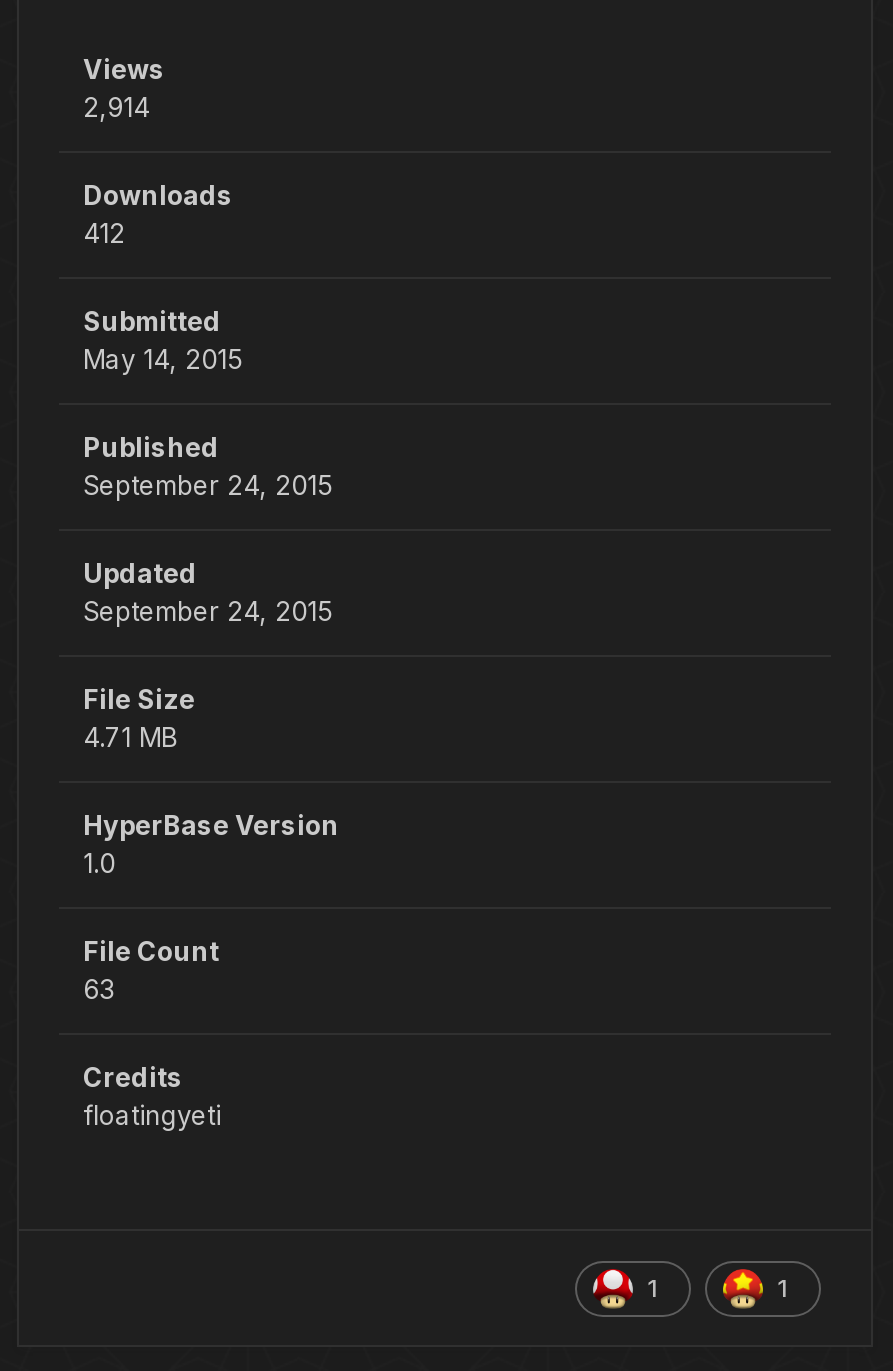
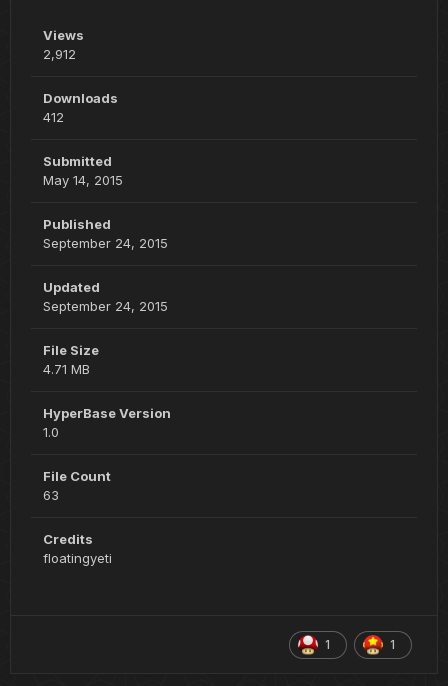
[83,92,149,124] 2,914 -> [43,46,76,62] 2,912

